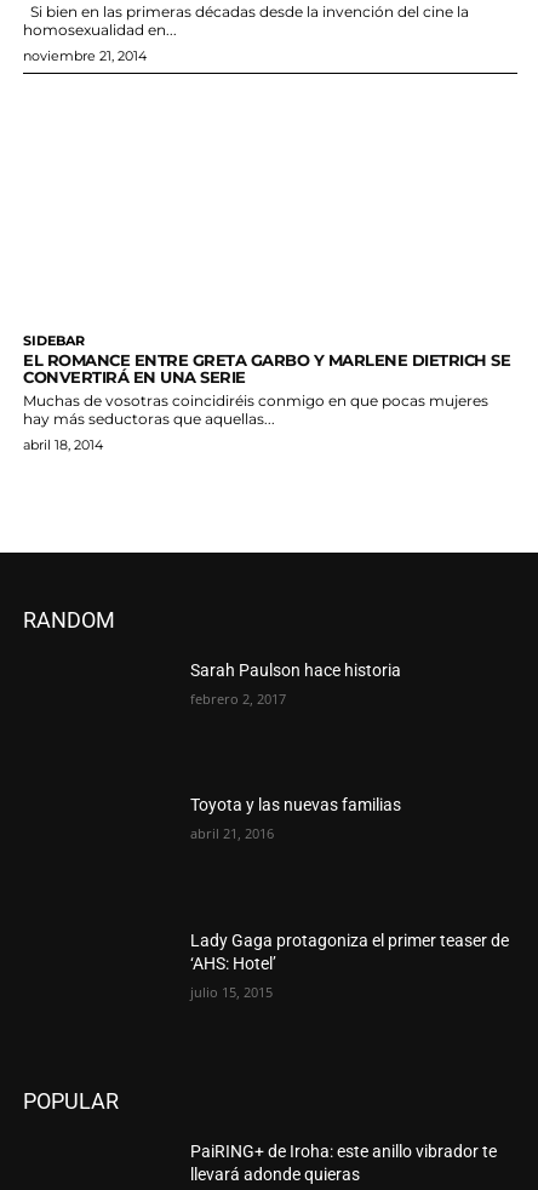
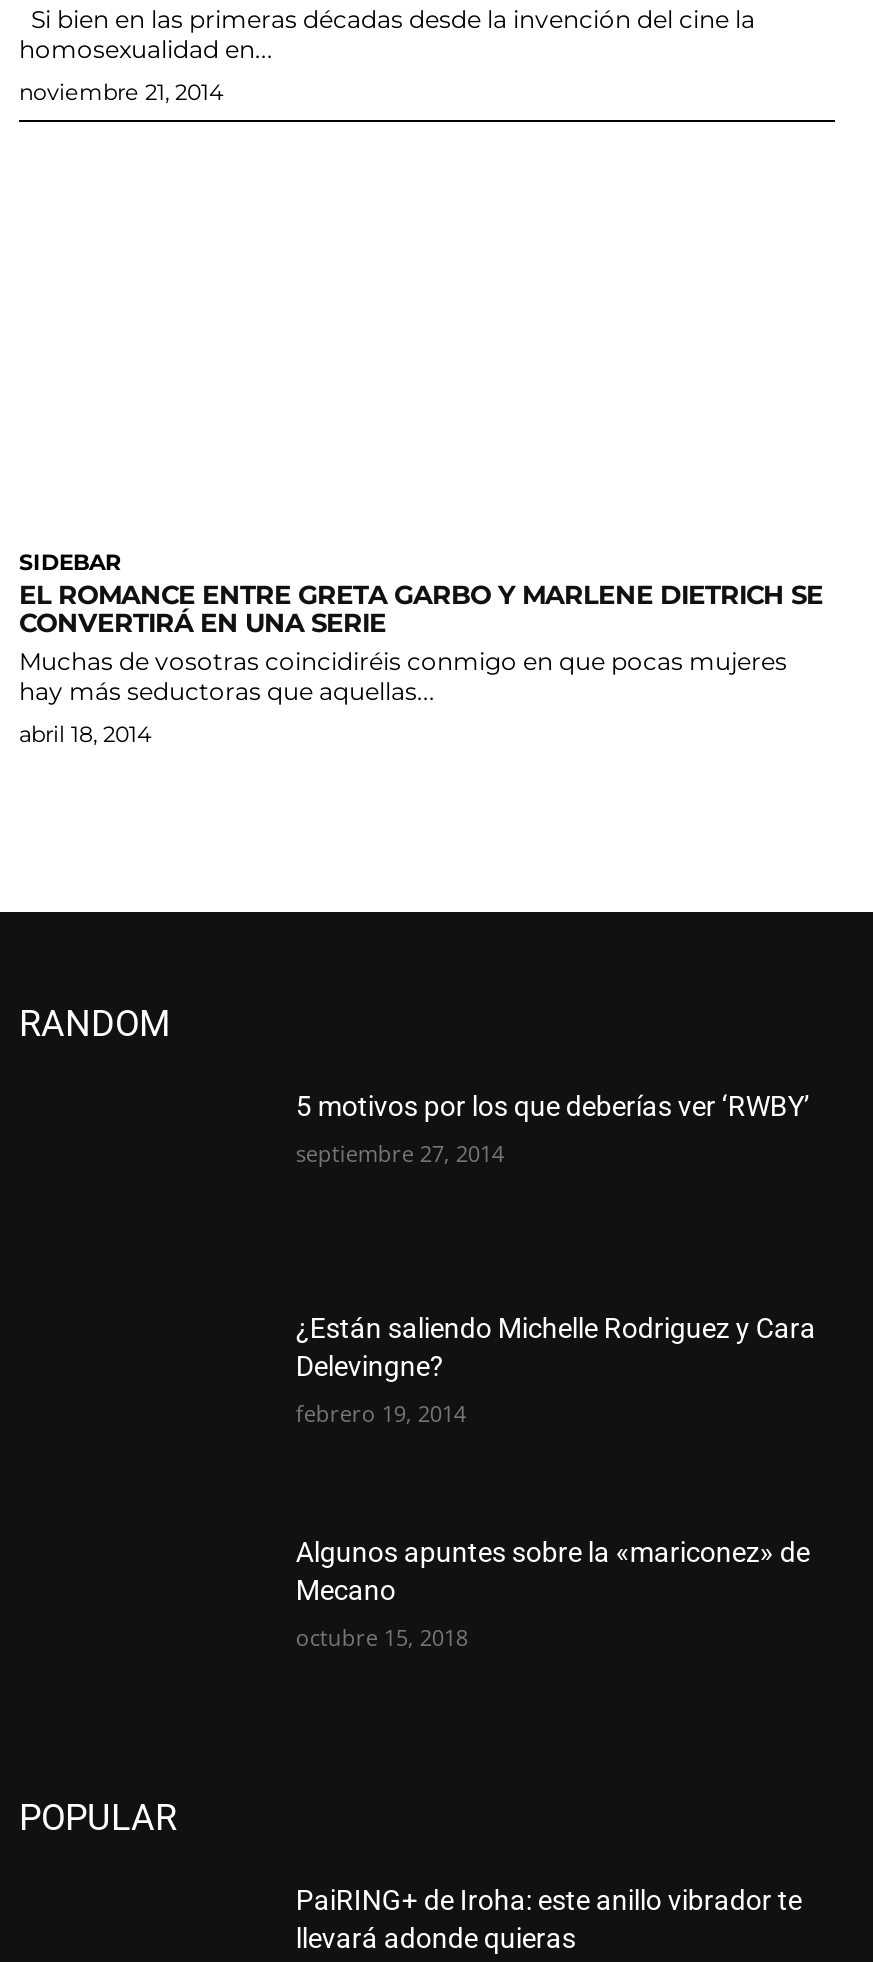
[191,660,402,680] Sarah Paulson hace historia -> [296,1090,810,1122] 5 motivos por los que deberías ver ‘RWBY’
[191,689,286,707] febrero 2, 2017 -> [296,1138,504,1168] septiembre 27, 2014
[191,796,402,815] Toyota y las nuevas familias -> [296,1313,816,1383] ¿Están saliendo Michelle Rodriguez y Cara | Delevingne?
[191,825,274,843] abril 21, 2016 -> [296,1399,466,1429] febrero 19, 2014
[191,931,509,973] Lady Gaga protagoniza el primer teaser de | ‘AHS: Hotel’ -> [296,1536,810,1606] Algunos apuntes sobre la «mariconez» de | Mecano
[191,983,273,1001] julio 15, 2015 -> [296,1622,468,1652] octubre 15, 2018

